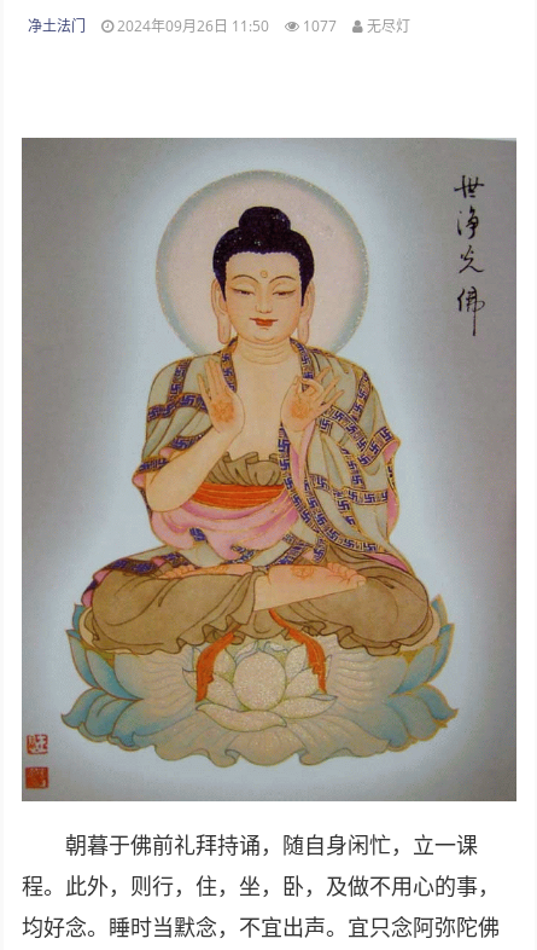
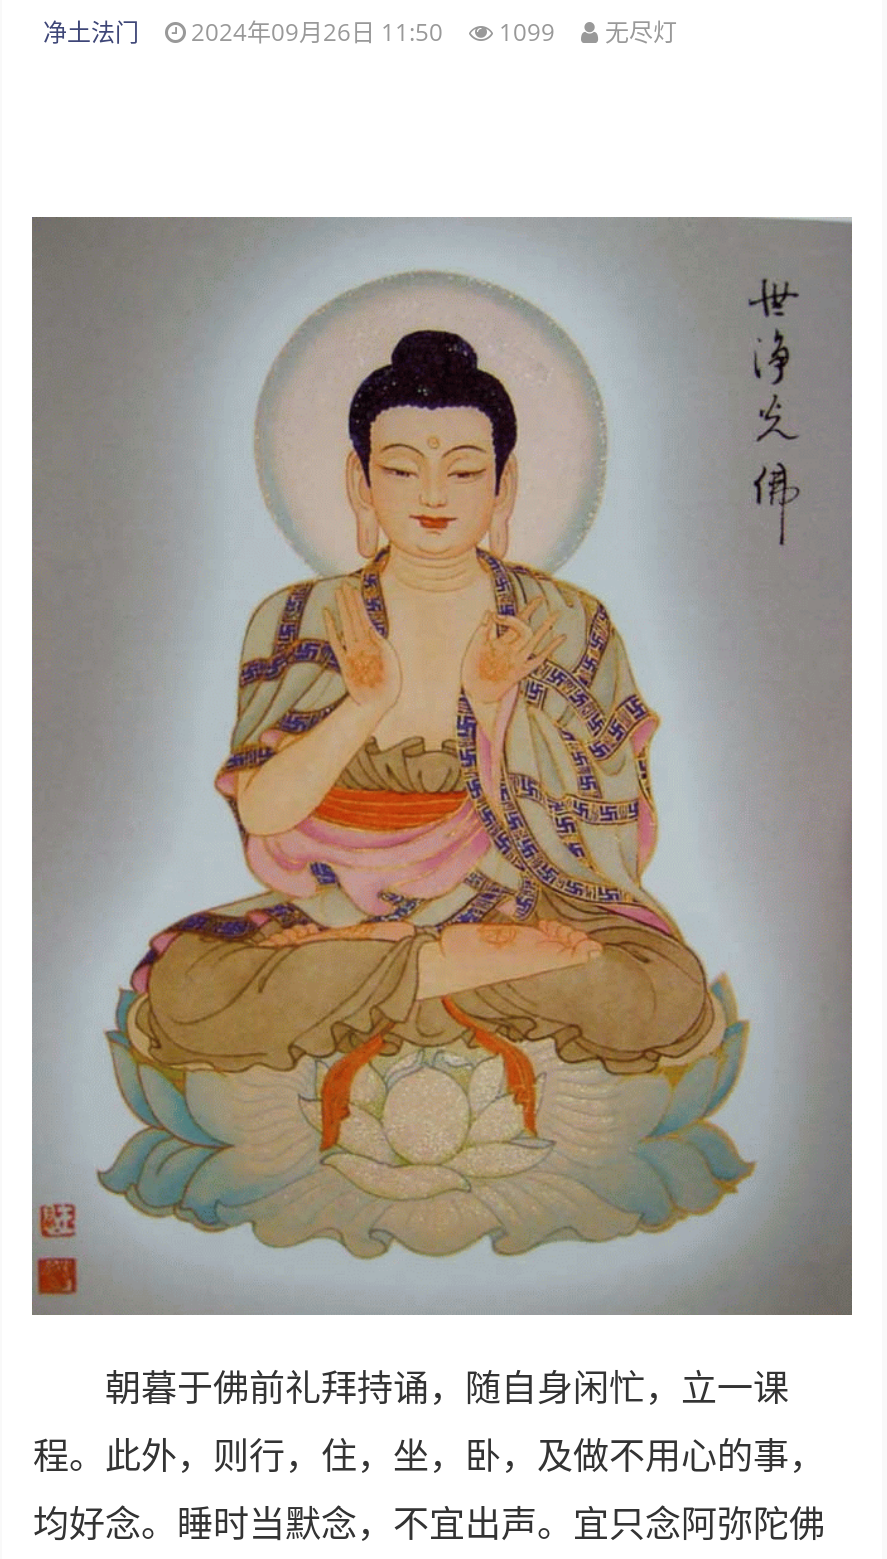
[28,16,411,36] 净土法门 2024年09月26日 11:50 1077 无尽灯 -> [43,15,677,49] 净土法门 2024年09月26日 11:50 1099 无尽灯

